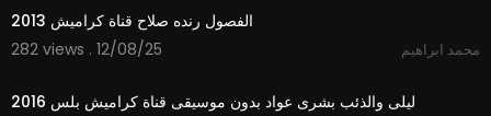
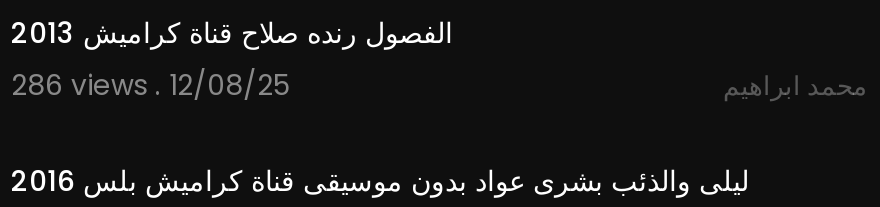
[11,38,162,60] 282 views . 12/08/25 -> [11,65,289,105] 286 views . 12/08/25

